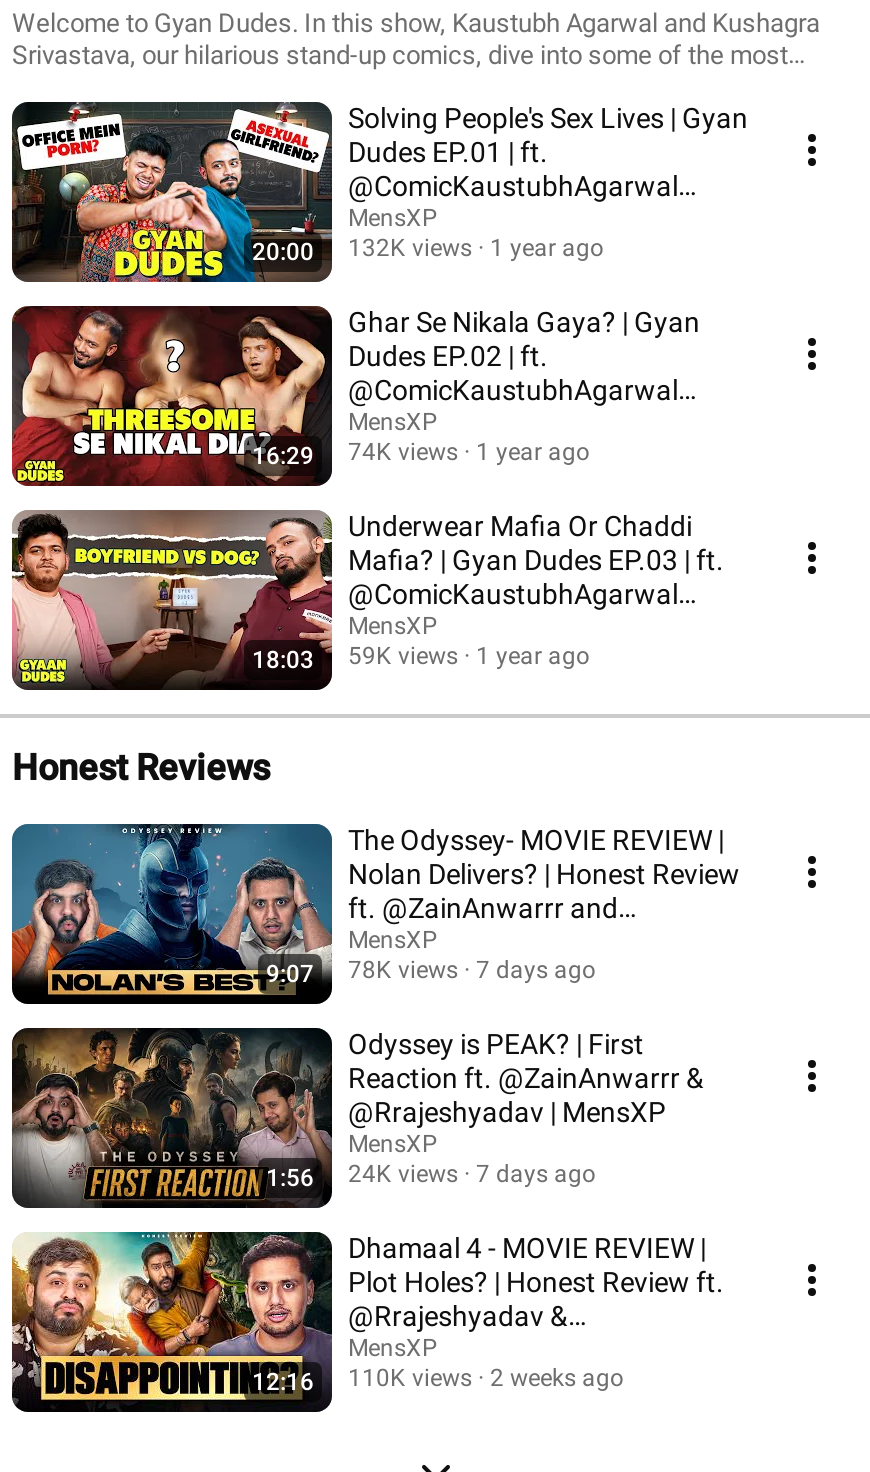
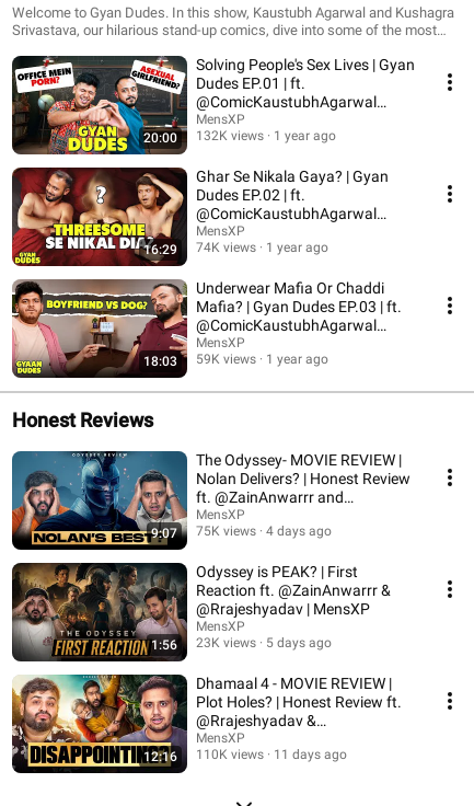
[348,955,458,983] 78K views -> [196,523,256,538] 75K views
[476,955,596,983] 7 days ago -> [266,523,332,538] 4 days ago
[348,1159,458,1187] 24K views -> [196,635,256,650] 23K views
[476,1159,596,1187] 7 days ago -> [266,635,332,650] 5 days ago
[252,1363,624,1395] 12:16 110K views 2 weeks ago -> [143,746,347,764] 12:16 110K views 11 days ago

